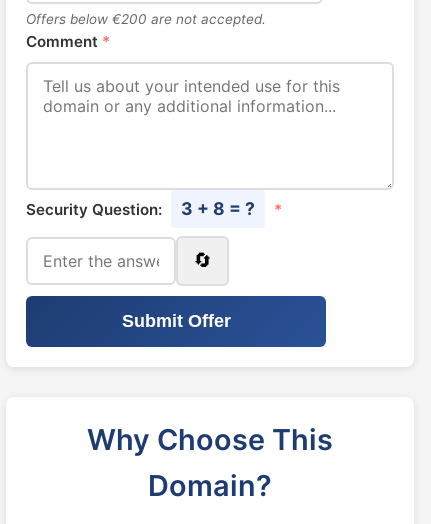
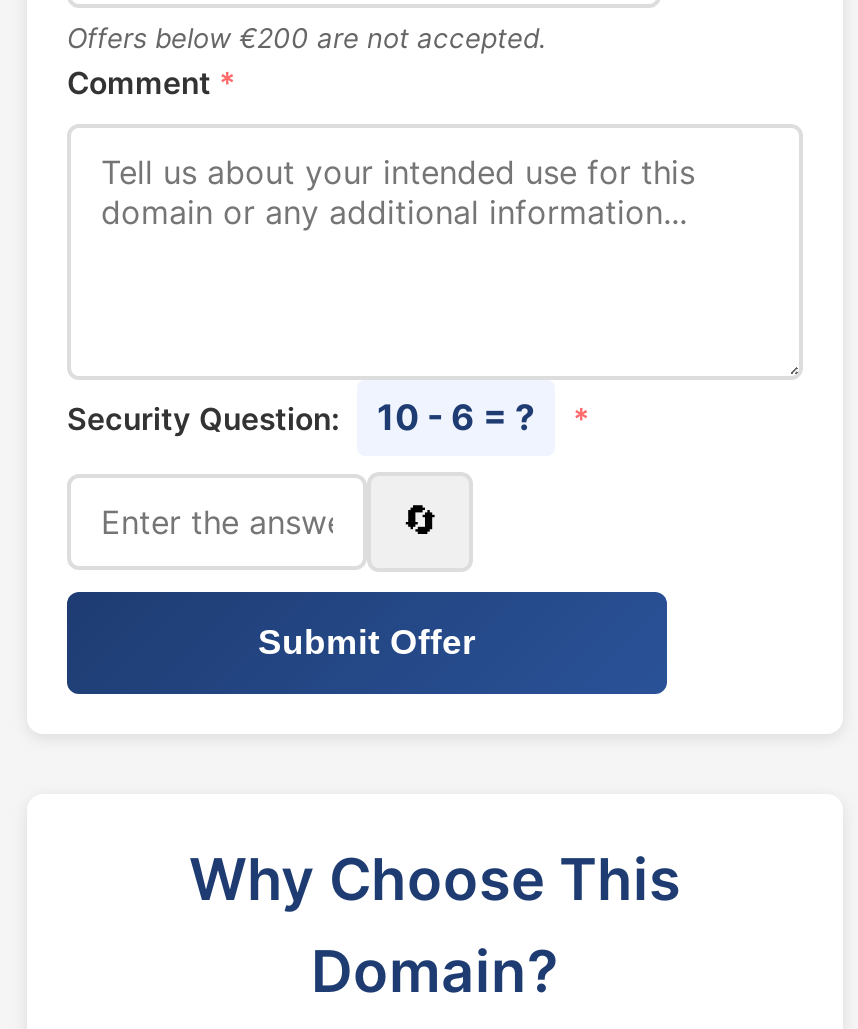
[181,198,255,219] 3 + 8 = ? -> [377,396,535,438] 10 - 6 = ?

